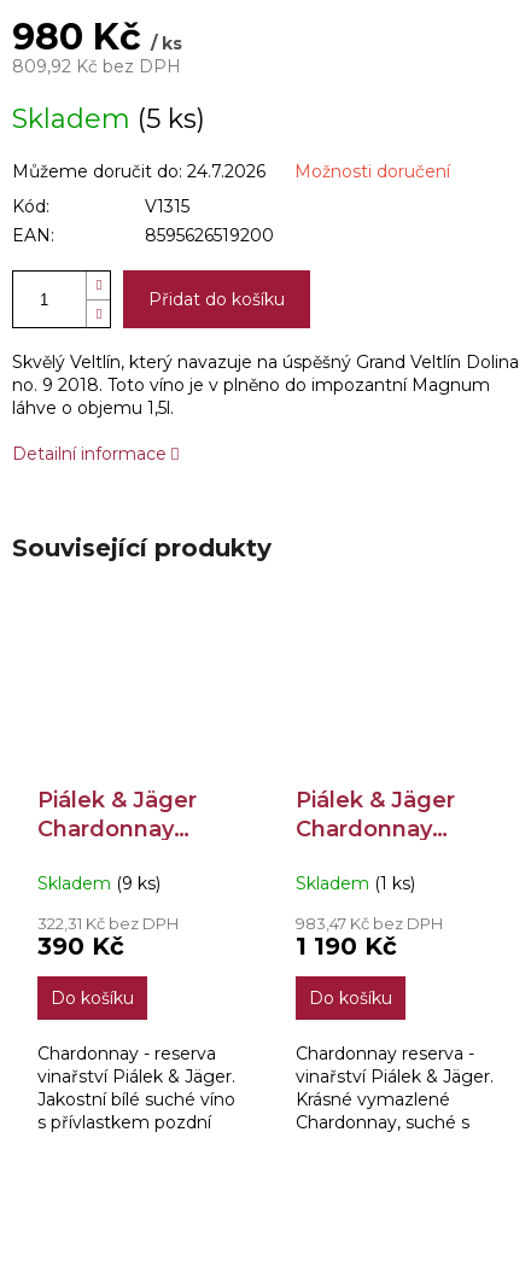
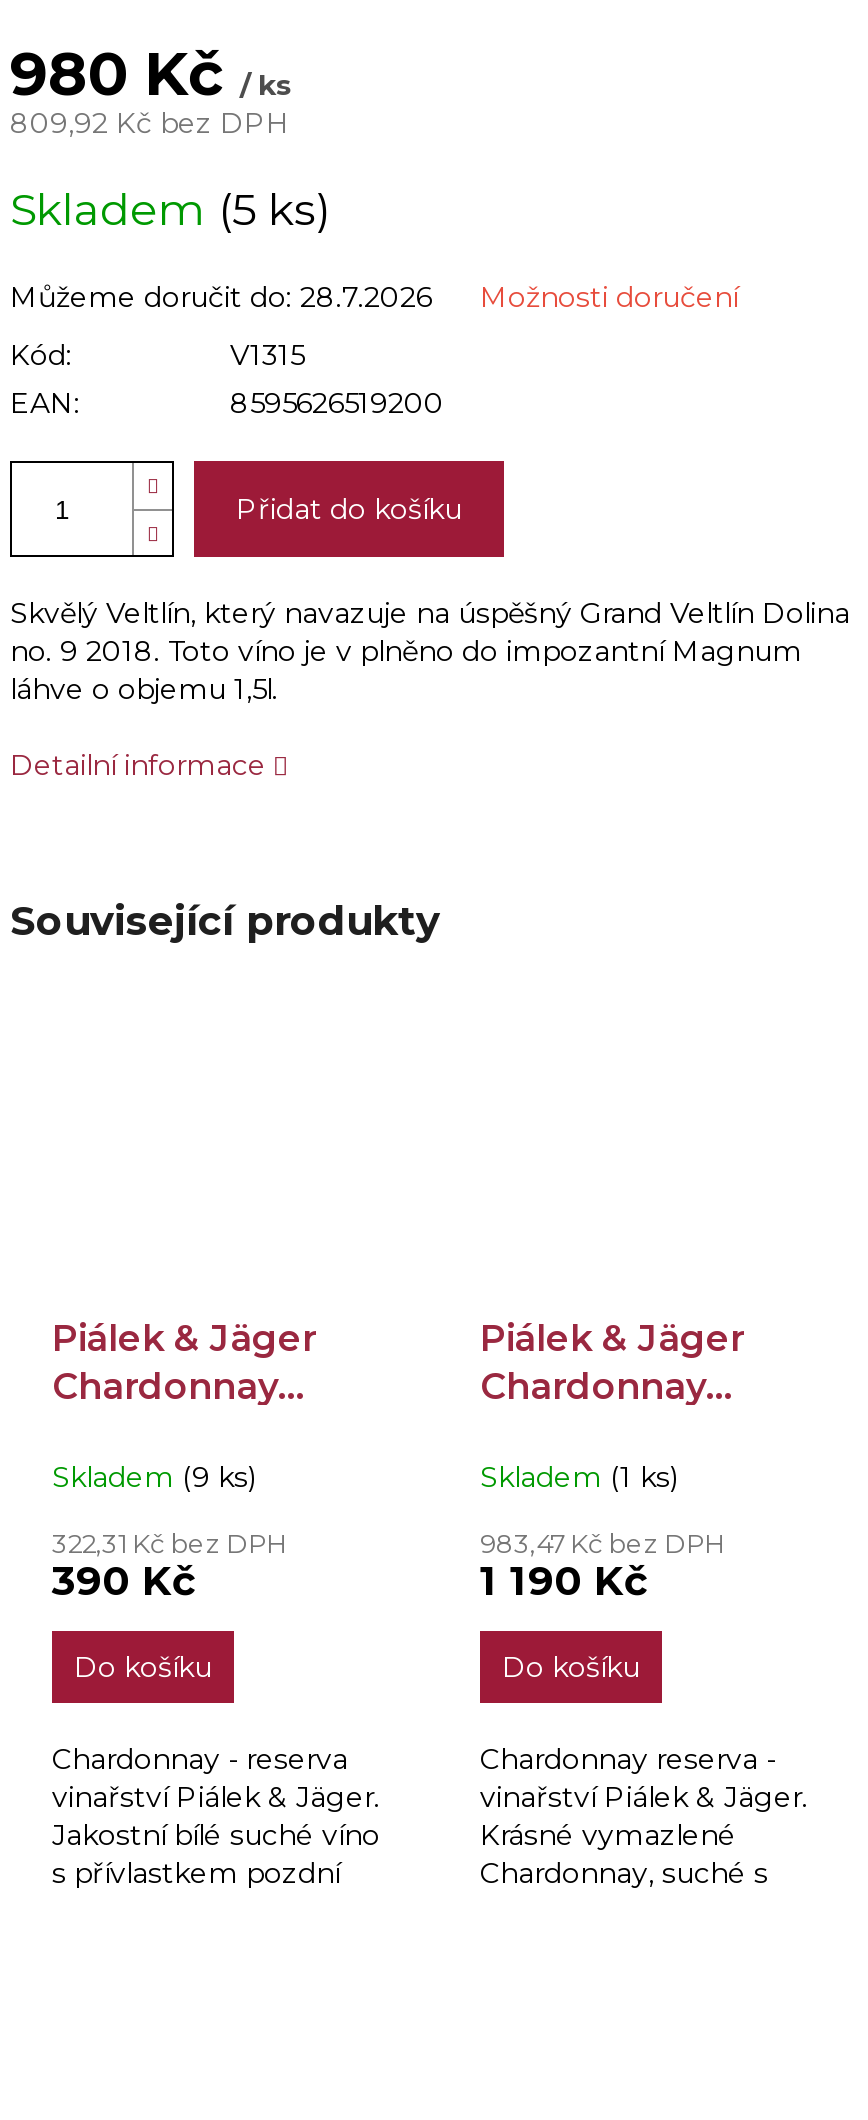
[12,161,265,183] Můžeme doručit do: 24.7.2026 -> [10,280,432,316] Můžeme doručit do: 28.7.2026

